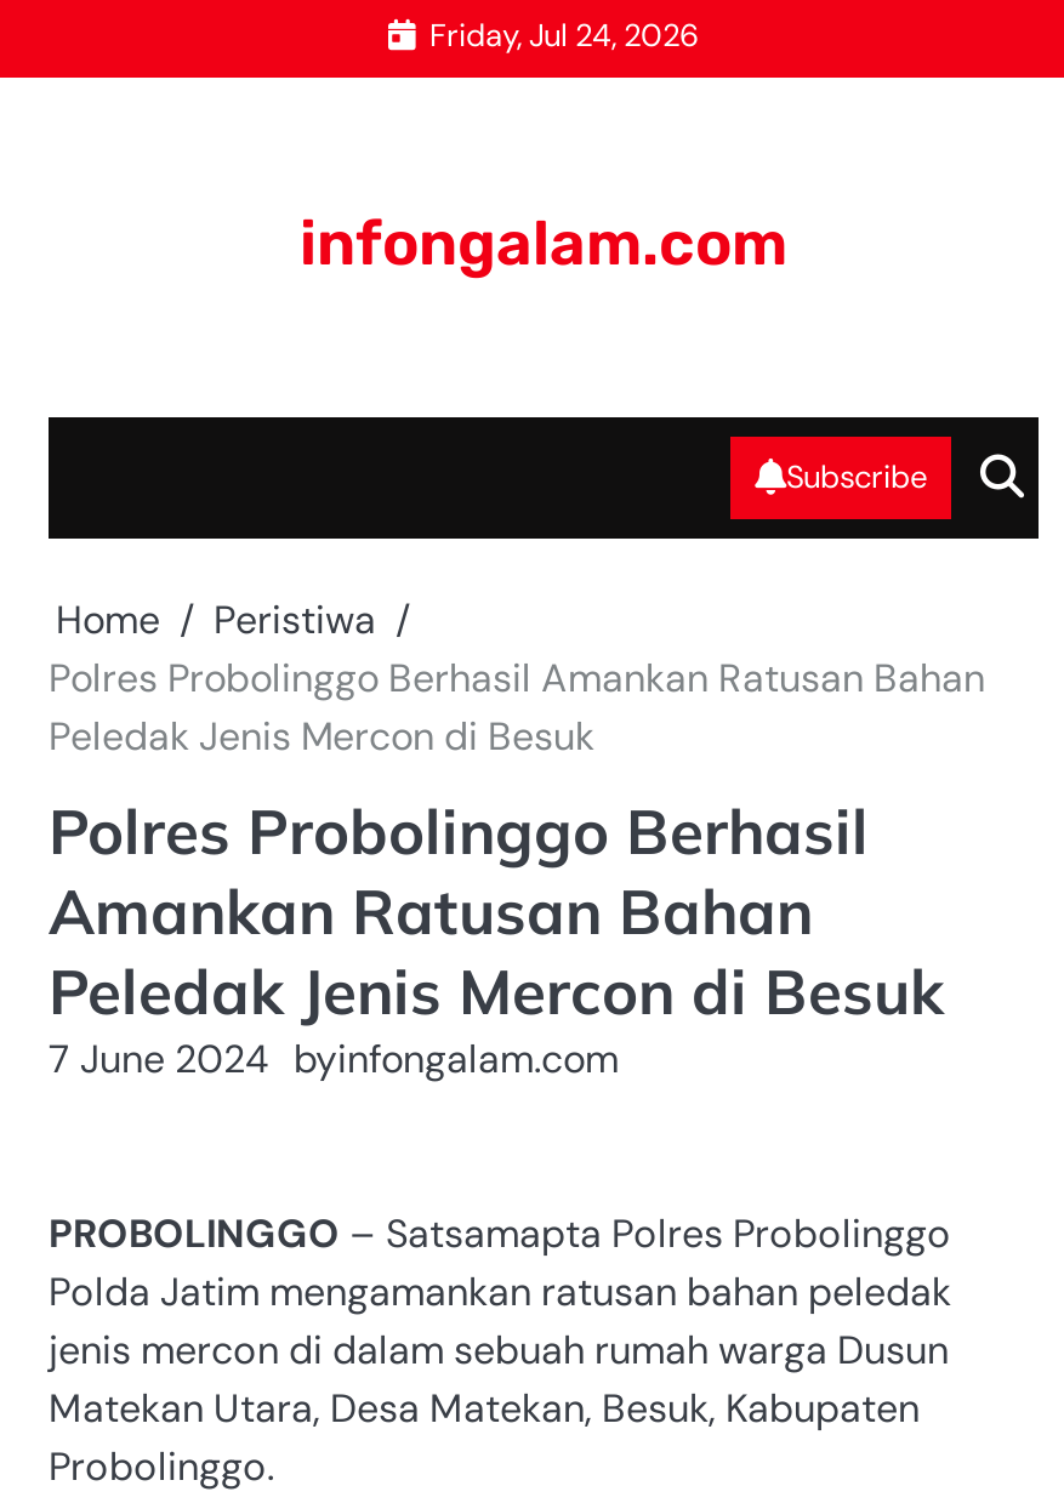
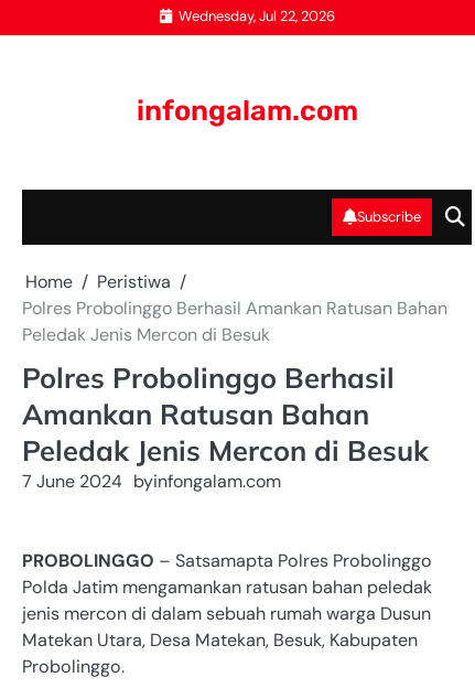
[429,13,699,55] Friday, Jul 24, 2026 -> [178,6,334,25] Wednesday, Jul 22, 2026

